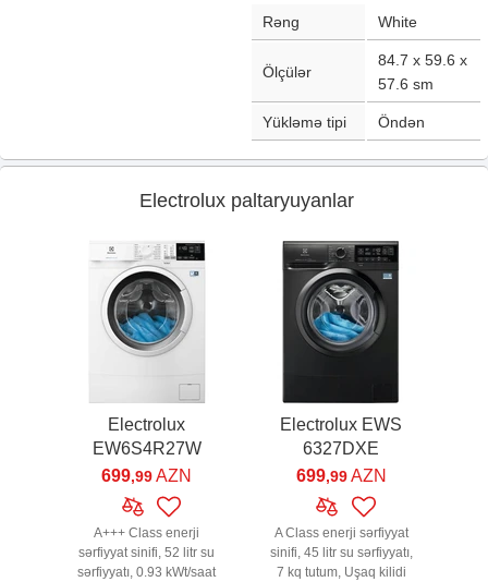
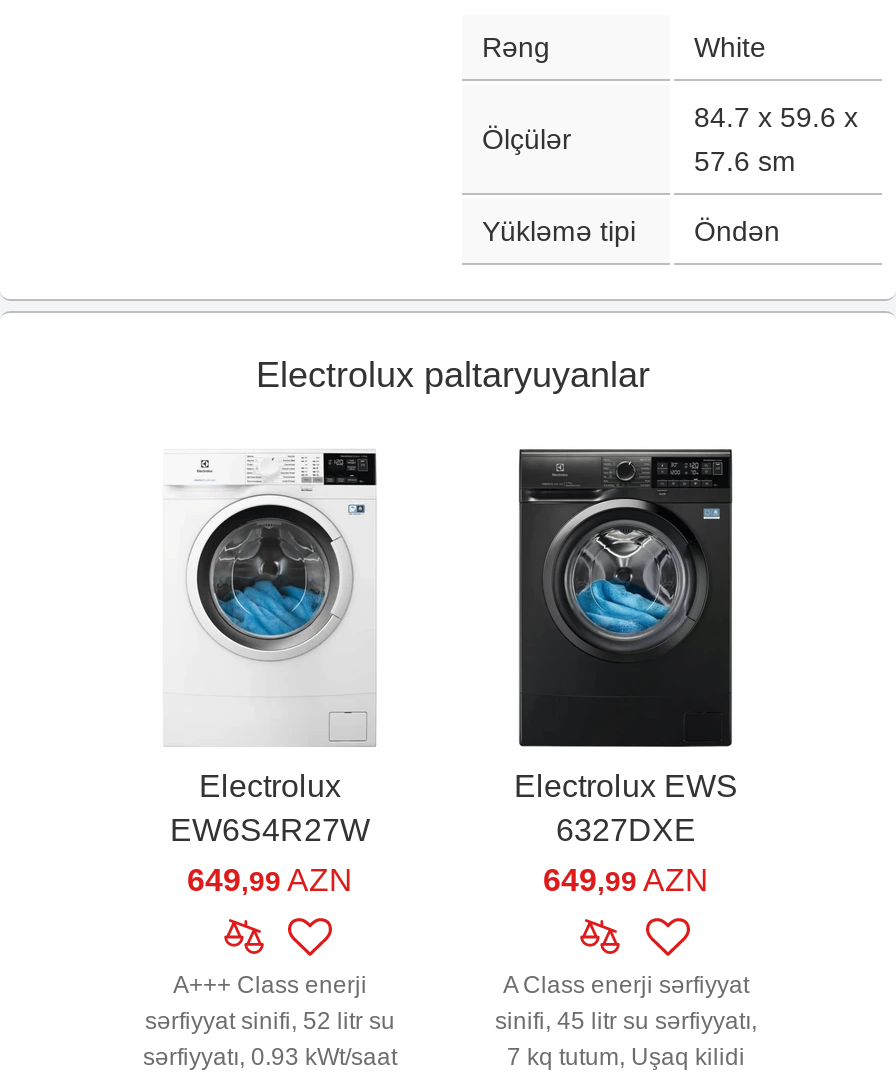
[102,466,192,485] 699,99 AZN -> [187,863,353,897] 649,99 AZN
[296,466,386,485] 699,99 AZN -> [543,863,709,897] 649,99 AZN

